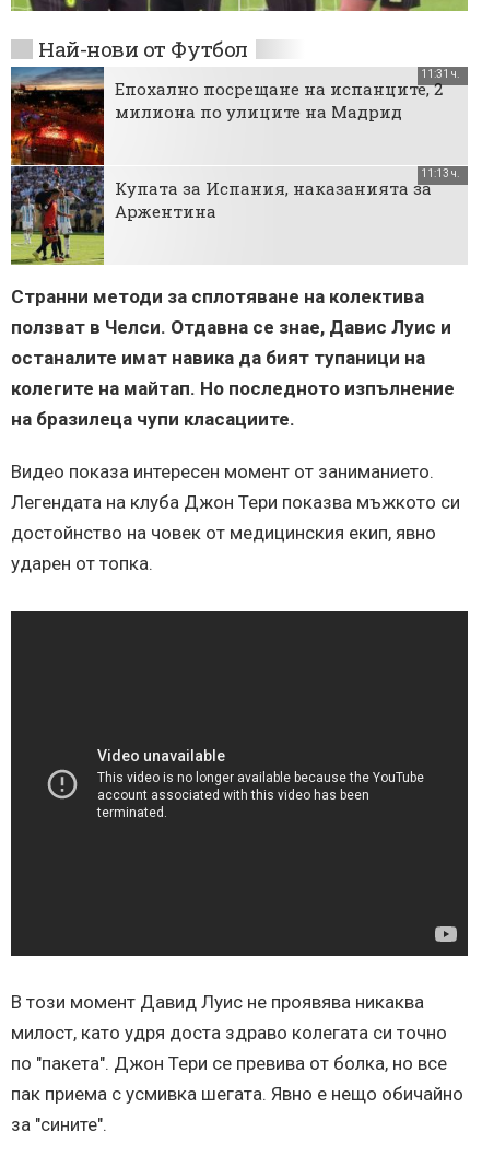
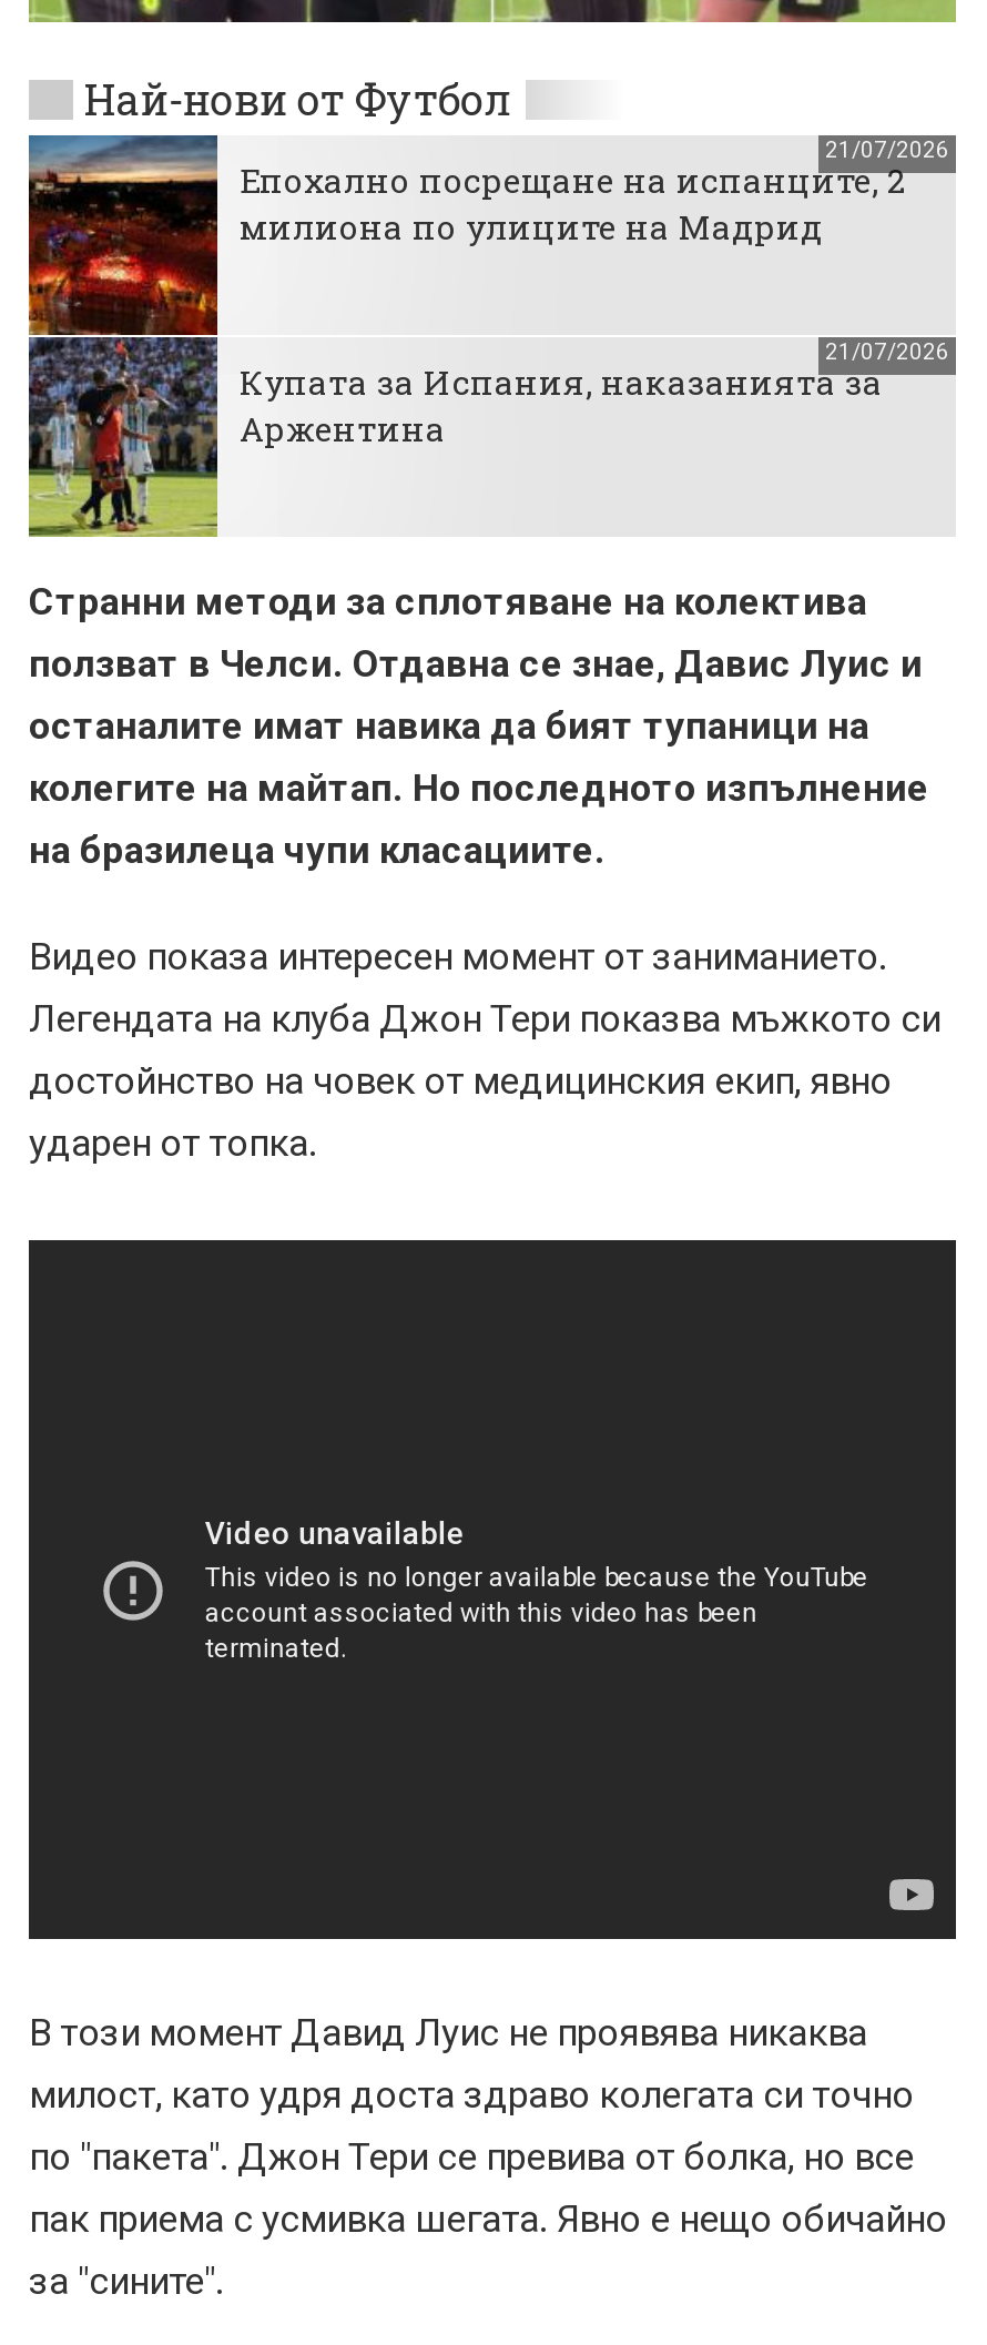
[421,68,465,80] 11:31 ч. -> [825,137,949,162] 21/07/2026
[421,167,465,179] 11:13 ч. -> [825,339,949,363] 21/07/2026

